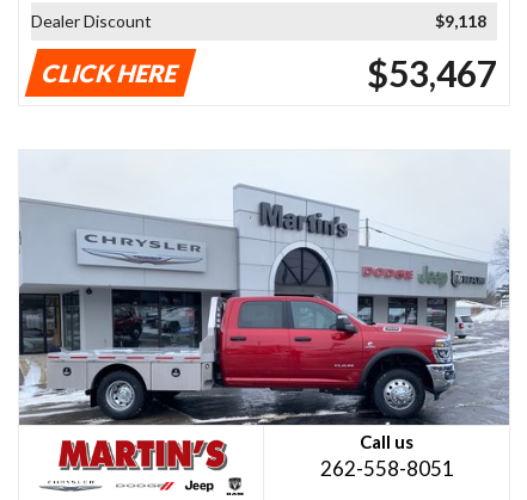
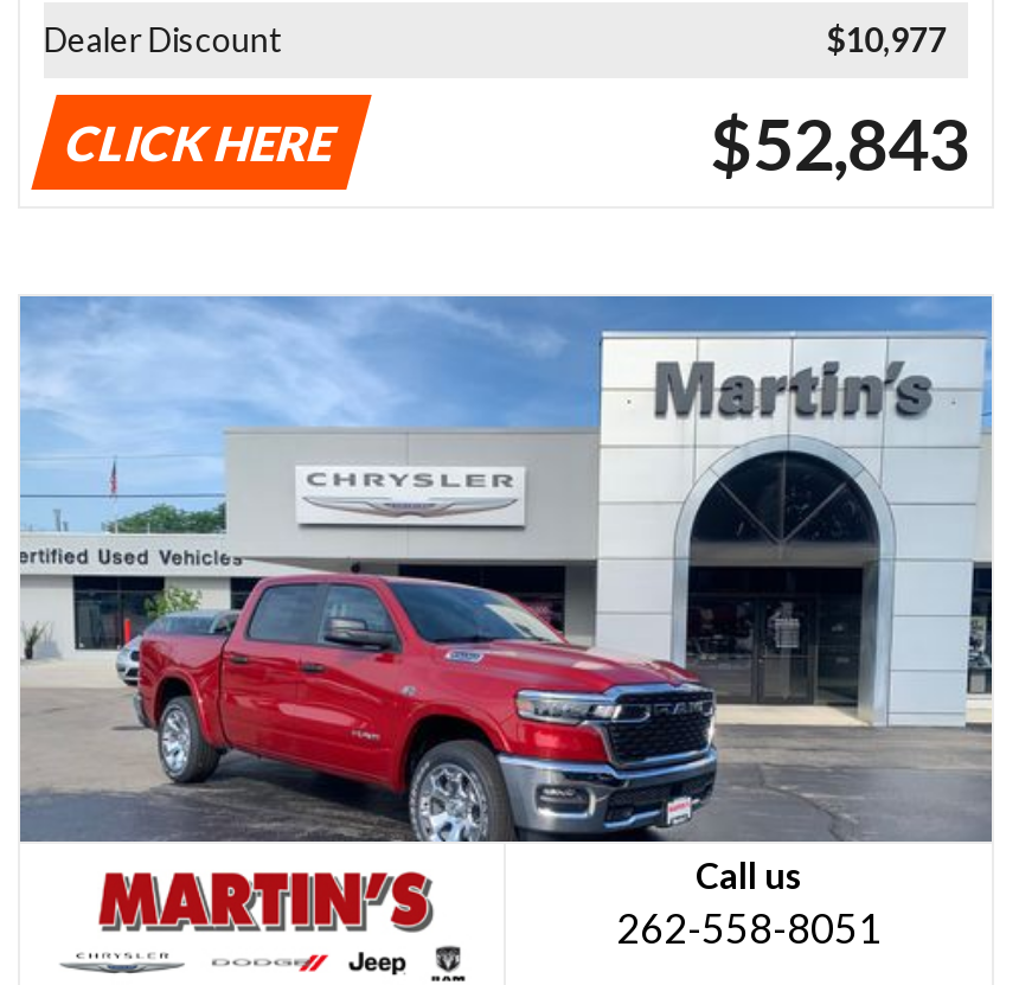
[435,11,497,31] $9,118 -> [826,20,968,60] $10,977
[367,51,497,94] $53,467 -> [710,100,968,186] $52,843
[18,150,510,426] [image] -> [20,295,994,843] [image]

